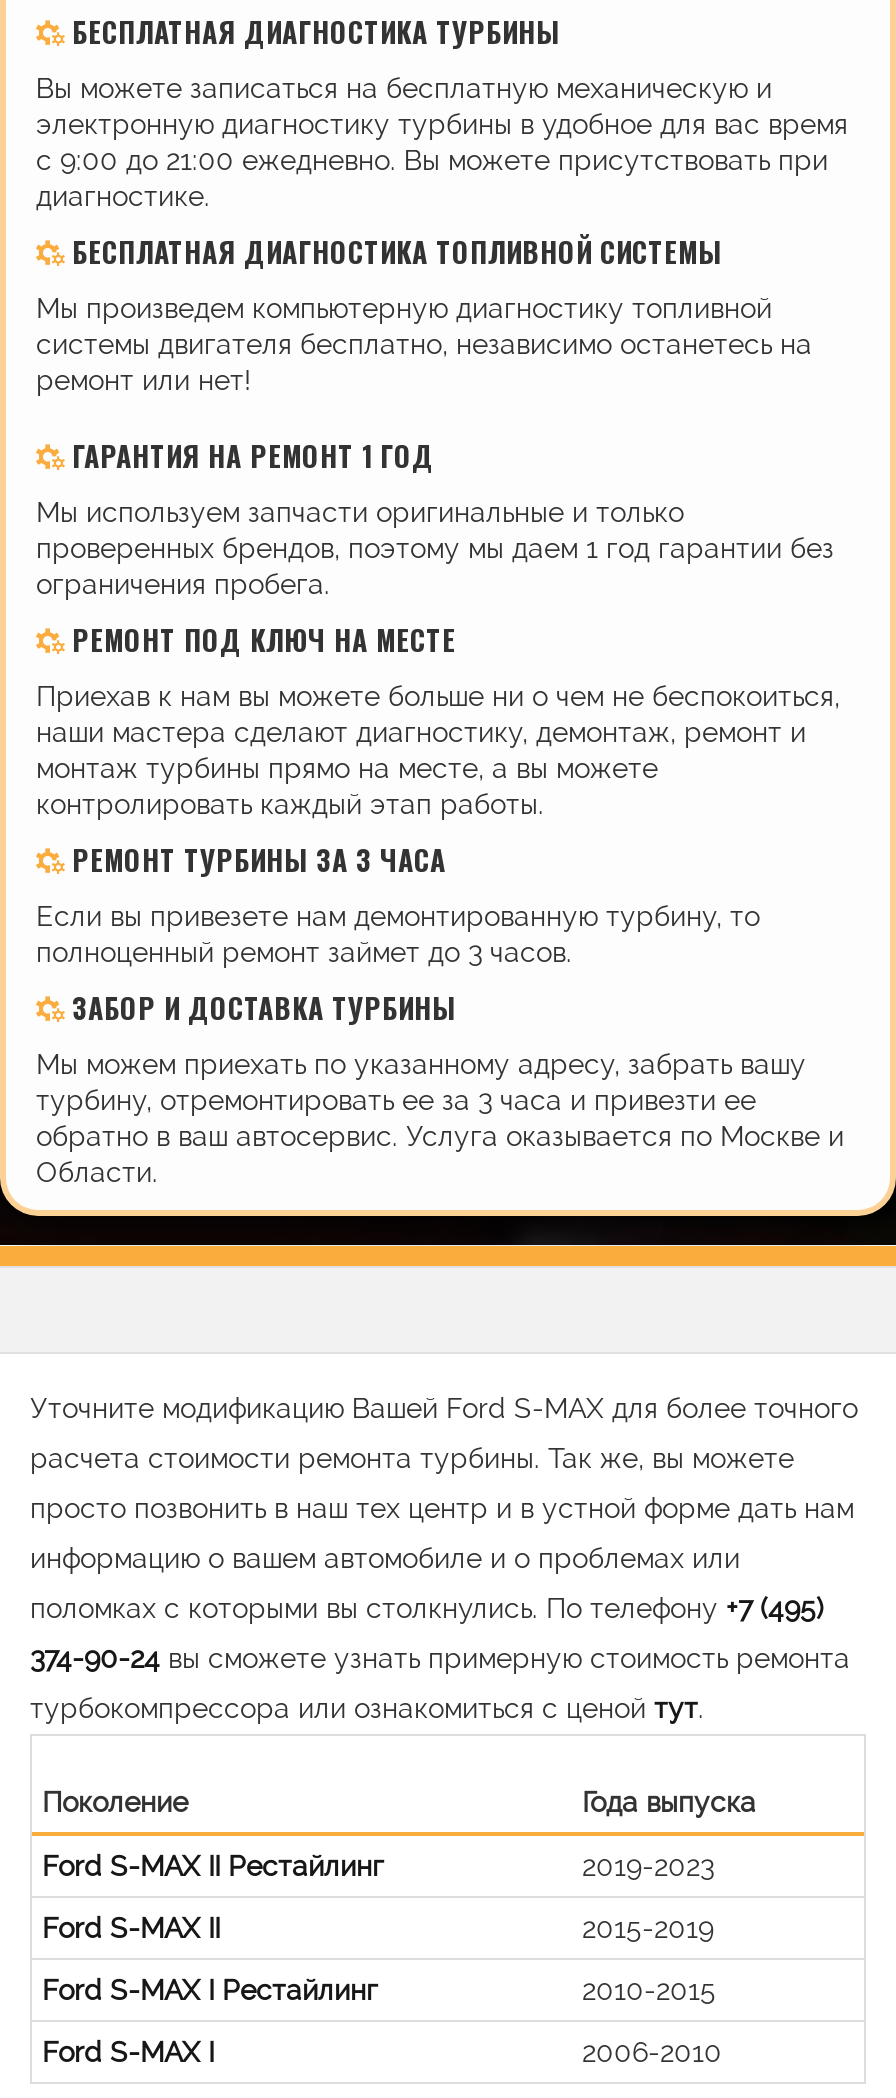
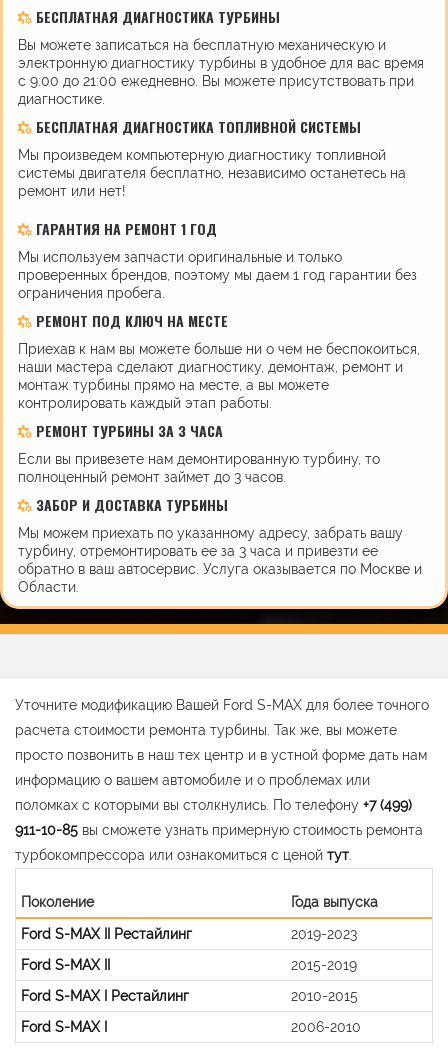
[30,1591,824,1623] поломках с которыми вы столкнулись. По телефону +7 (495) -> [15,797,412,813] поломках с которыми вы столкнулись. По телефону +7 (499)
[30,1641,850,1673] 374-90-24 вы сможете узнать примерную стоимость ремонта -> [15,822,423,838] 911-10-85 вы сможете узнать примерную стоимость ремонта

